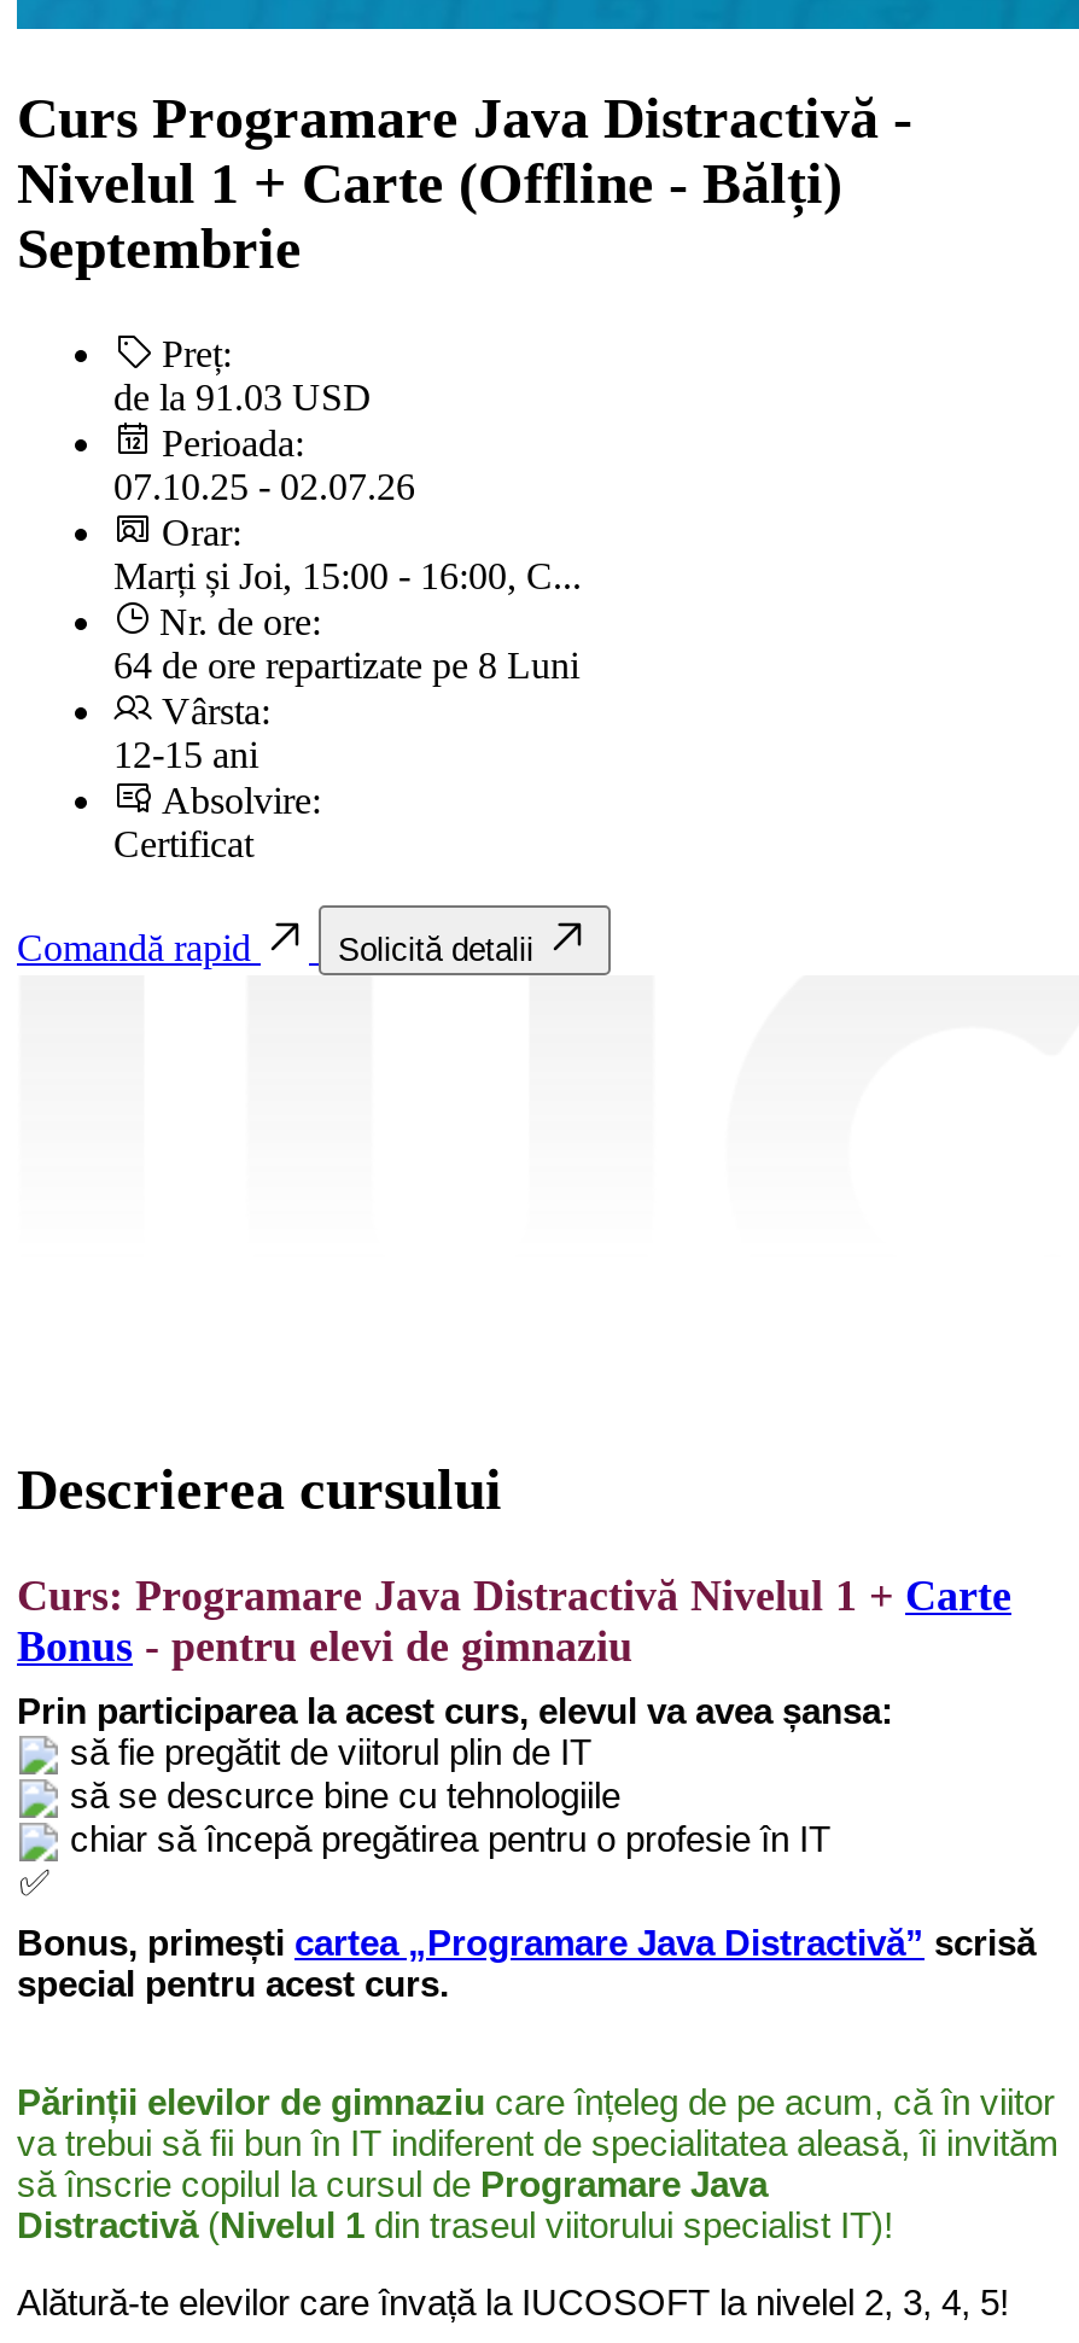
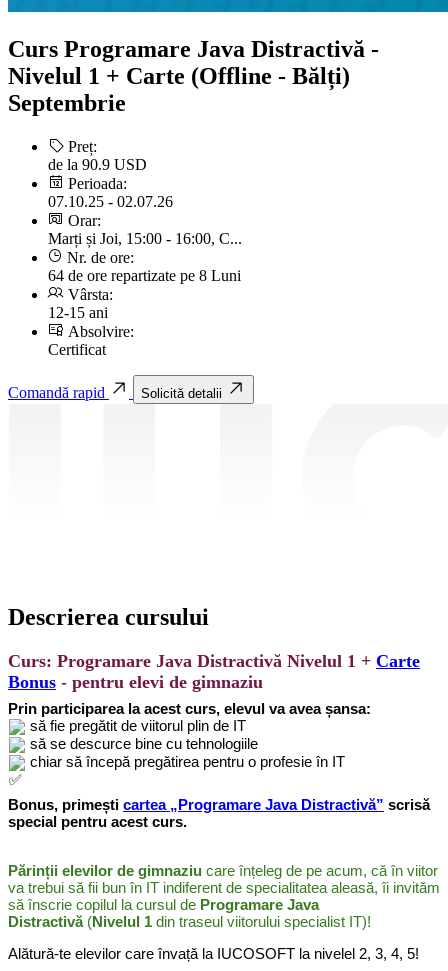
[113,376,372,417] de la 91.03 USD -> [48,156,147,173] de la 90.9 USD

